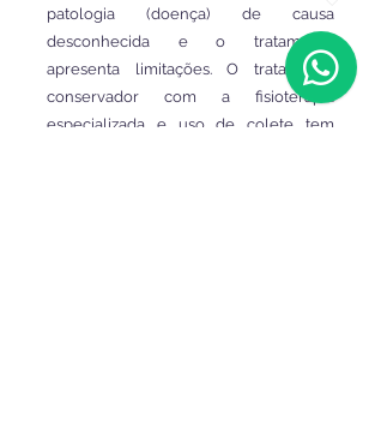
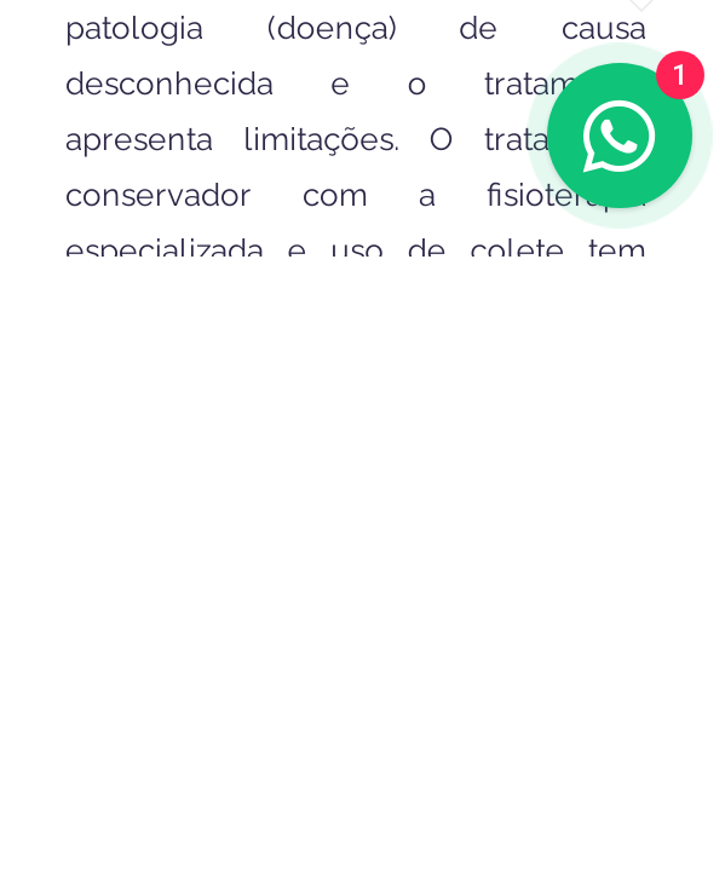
none -> [672,58,689,92] 1

